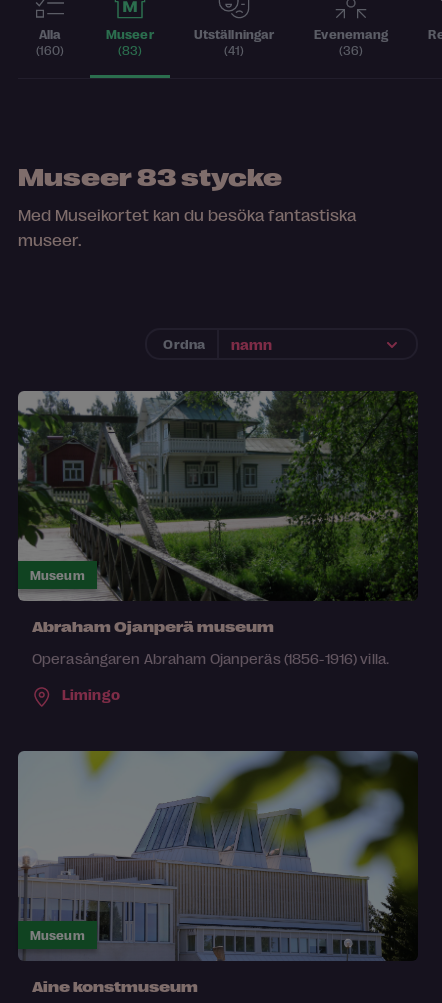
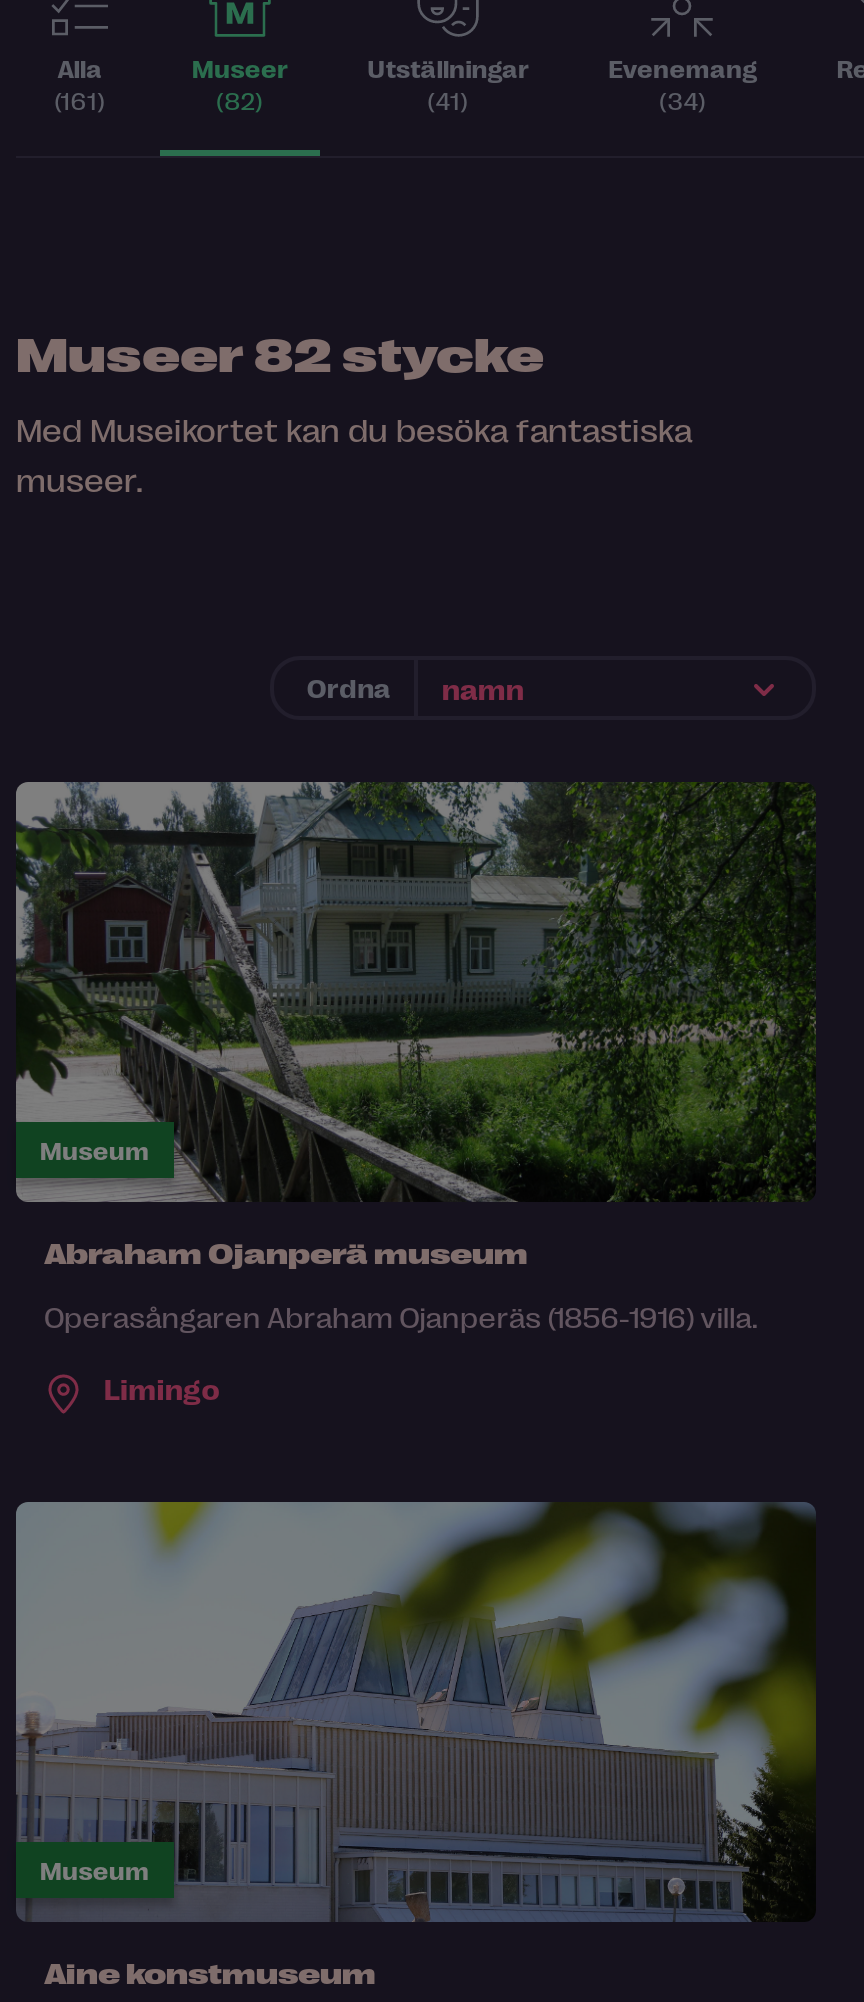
[36,43,64,57] (160) -> [54,86,106,114] (161)
[118,43,142,57] (83) -> [216,86,263,114] (82)
[339,43,364,57] (36) -> [659,86,706,114] (34)
[18,161,282,190] Museer 83 stycke -> [16,322,544,380] Museer 82 stycke

